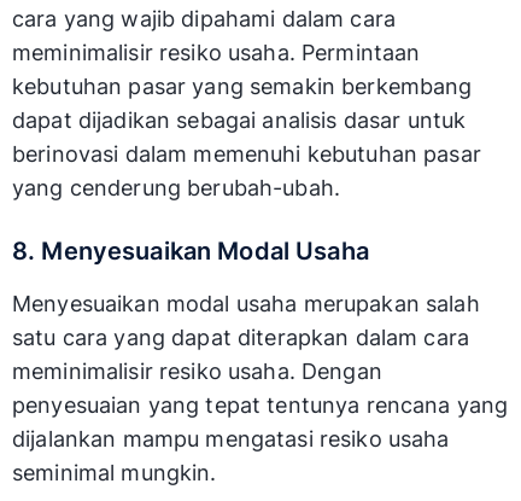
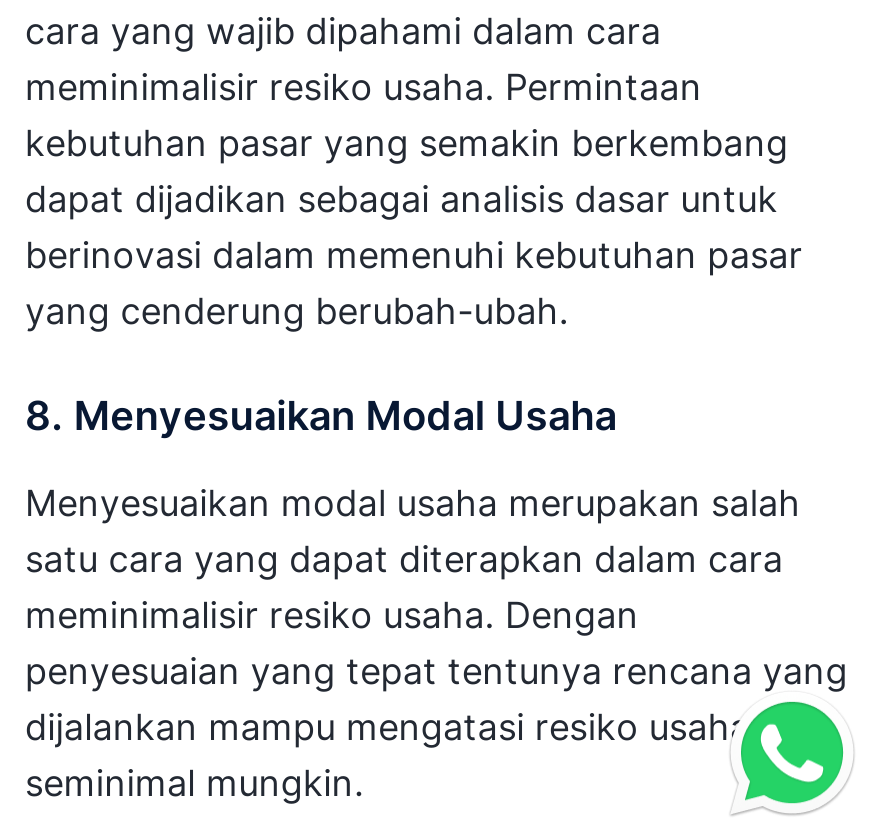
none -> [733,700,845,816] [image]

